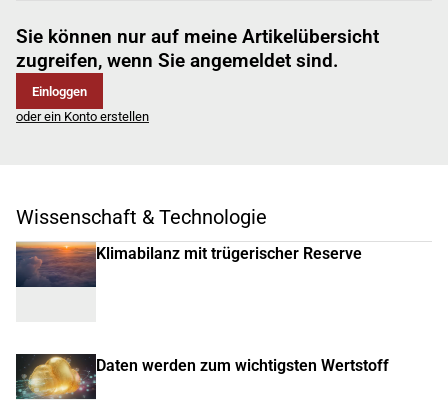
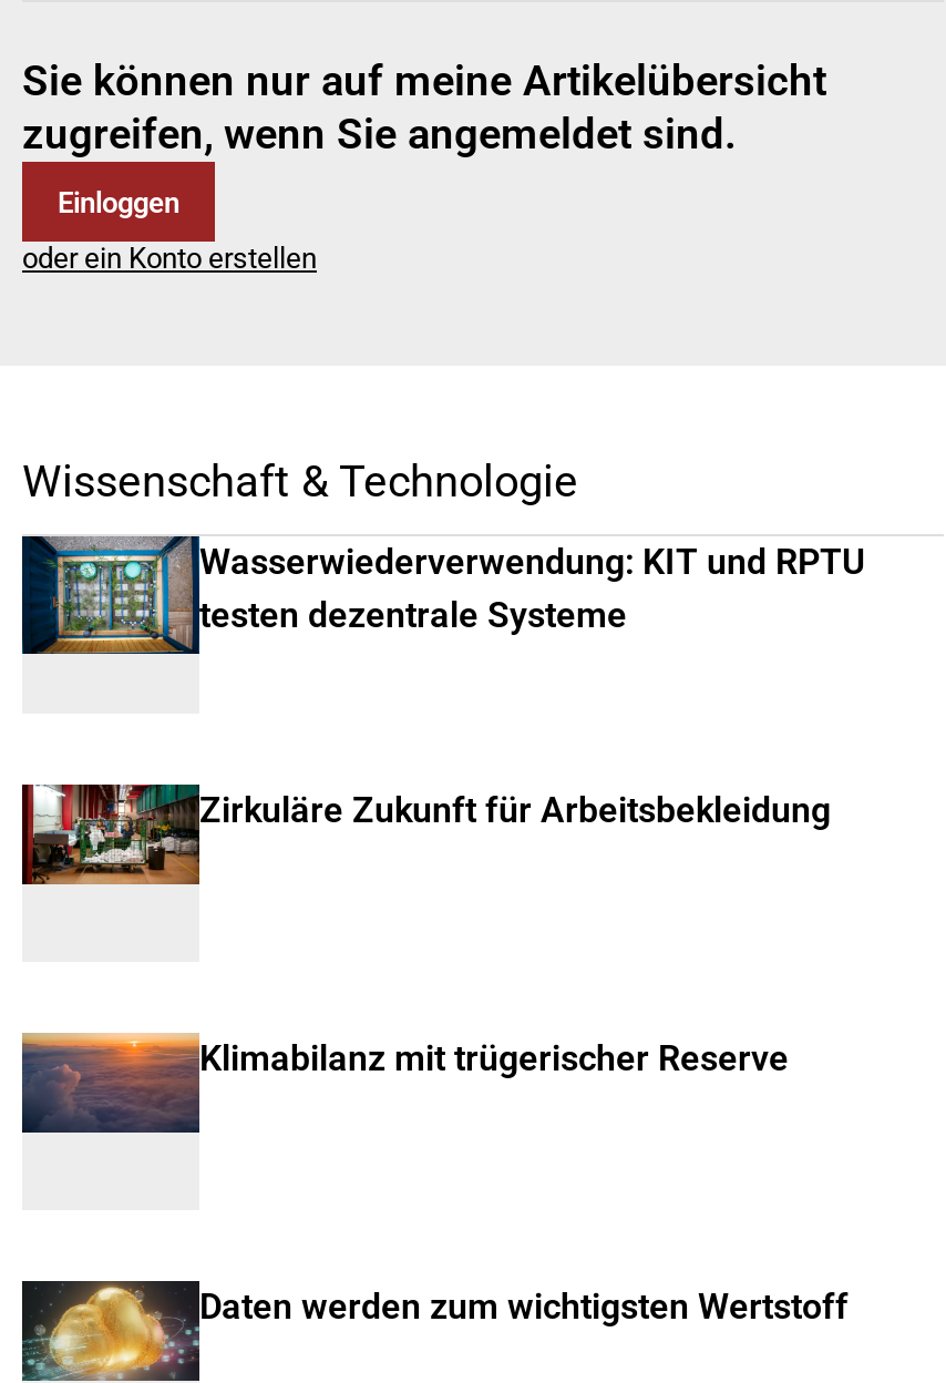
none -> [20,534,866,656] [image] | Wasserwiederverwendung: KIT und RPTU | testen dezentrale Systeme
none -> [22,782,831,889] [image] | Zirkuläre Zukunft für Arbeitsbekleidung

